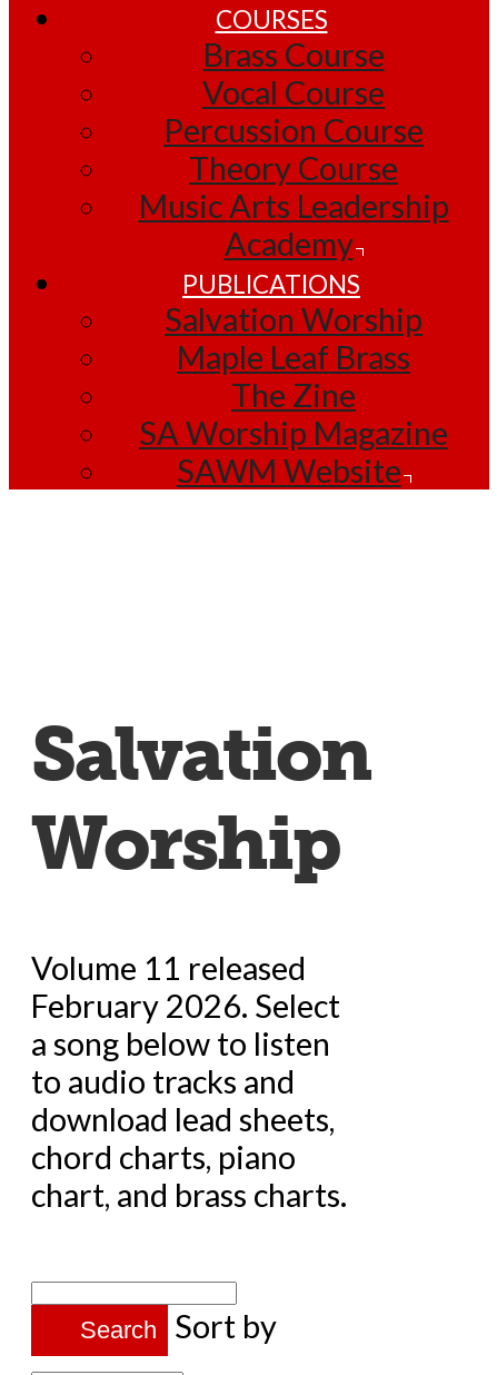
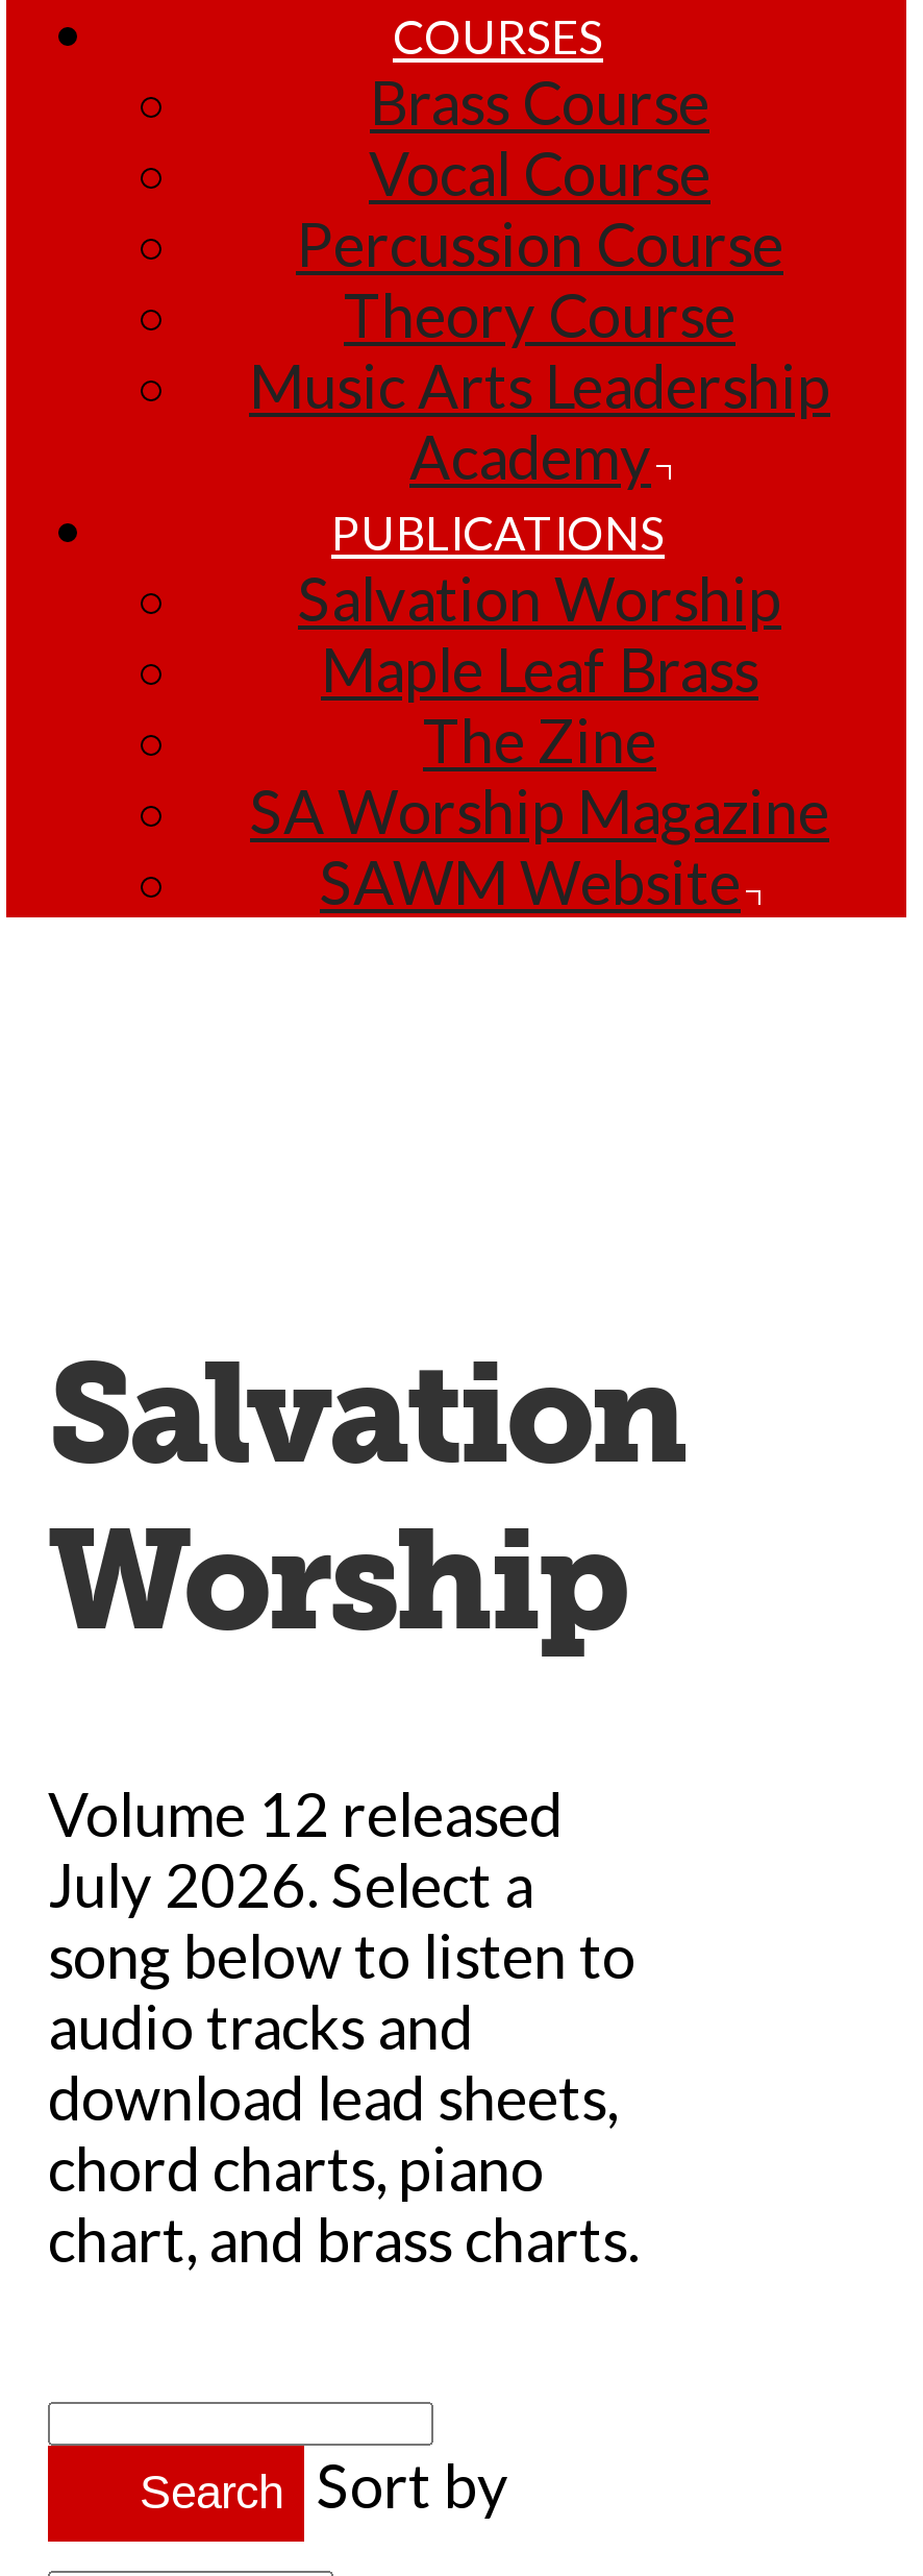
[31,949,340,1101] Volume 11 released | February 2026. Select | a song below to listen | to audio tracks and -> [48,1779,635,2063] Volume 12 released | July 2026. Select a | song below to listen to | audio tracks and

